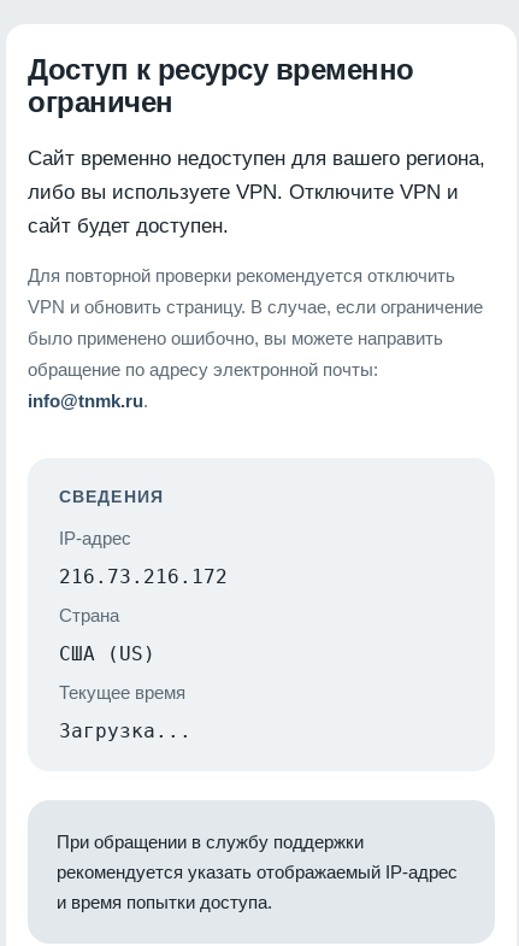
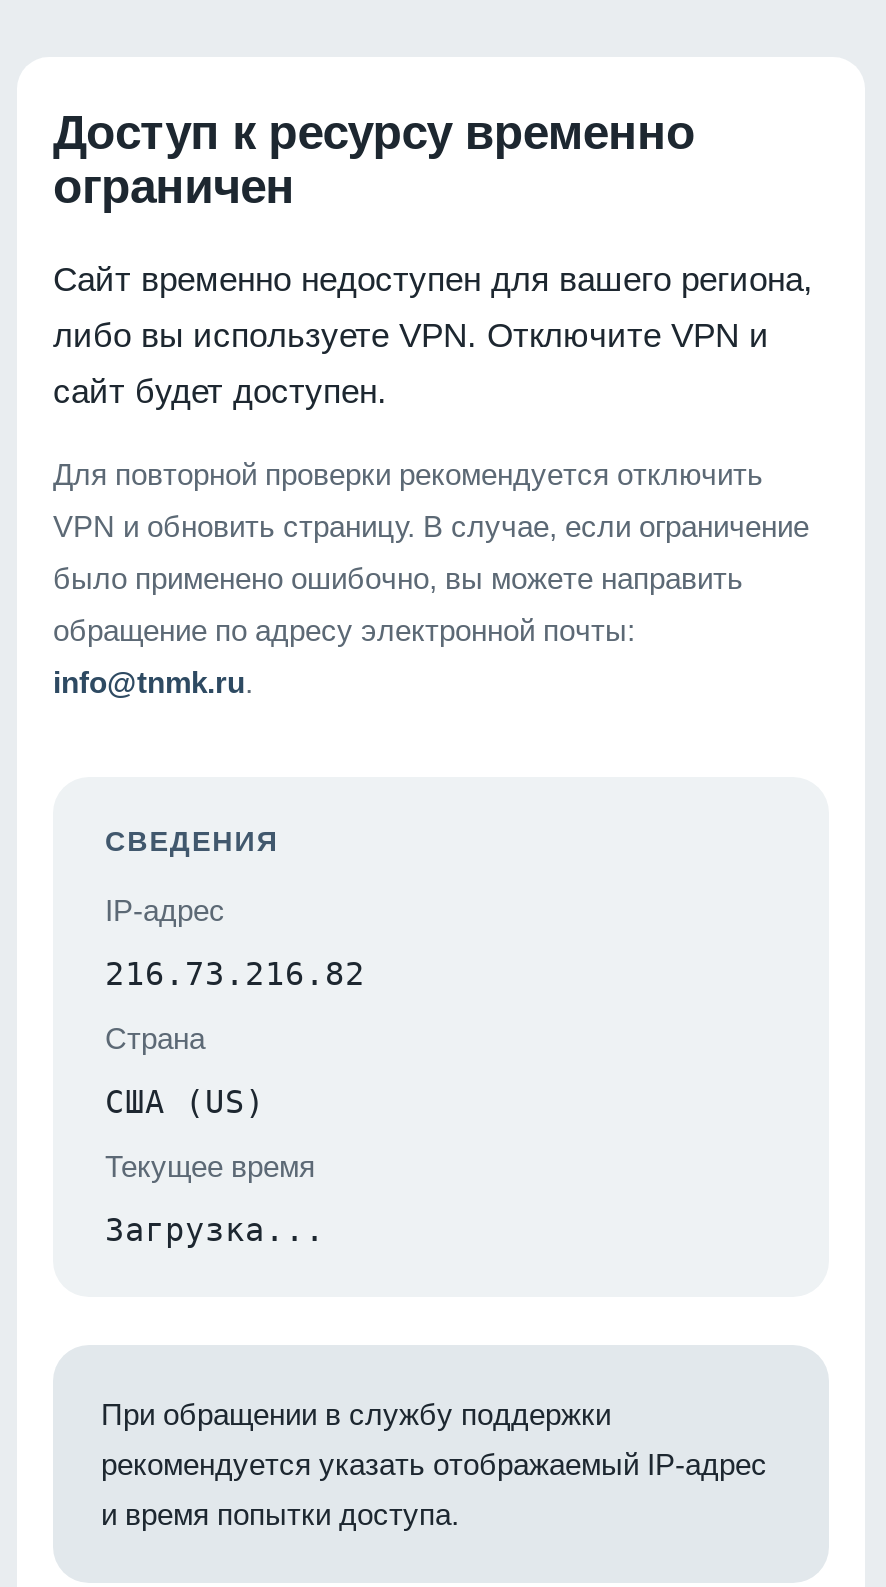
[59,565,228,587] 216.73.216.172 -> [105,954,365,992] 216.73.216.82

